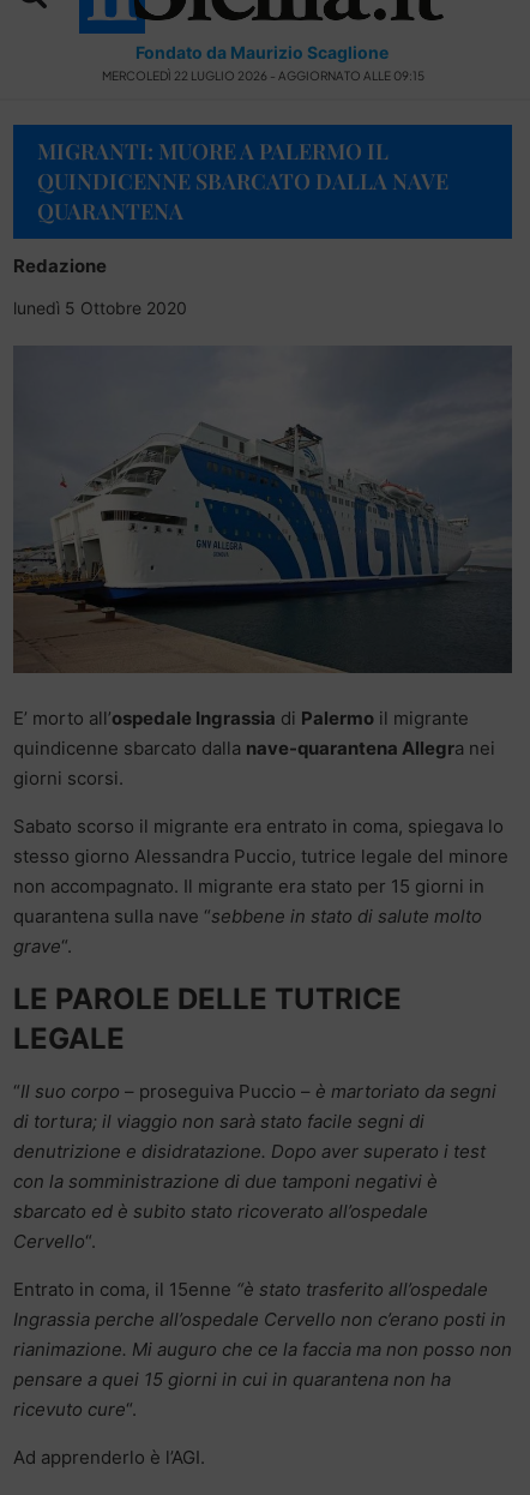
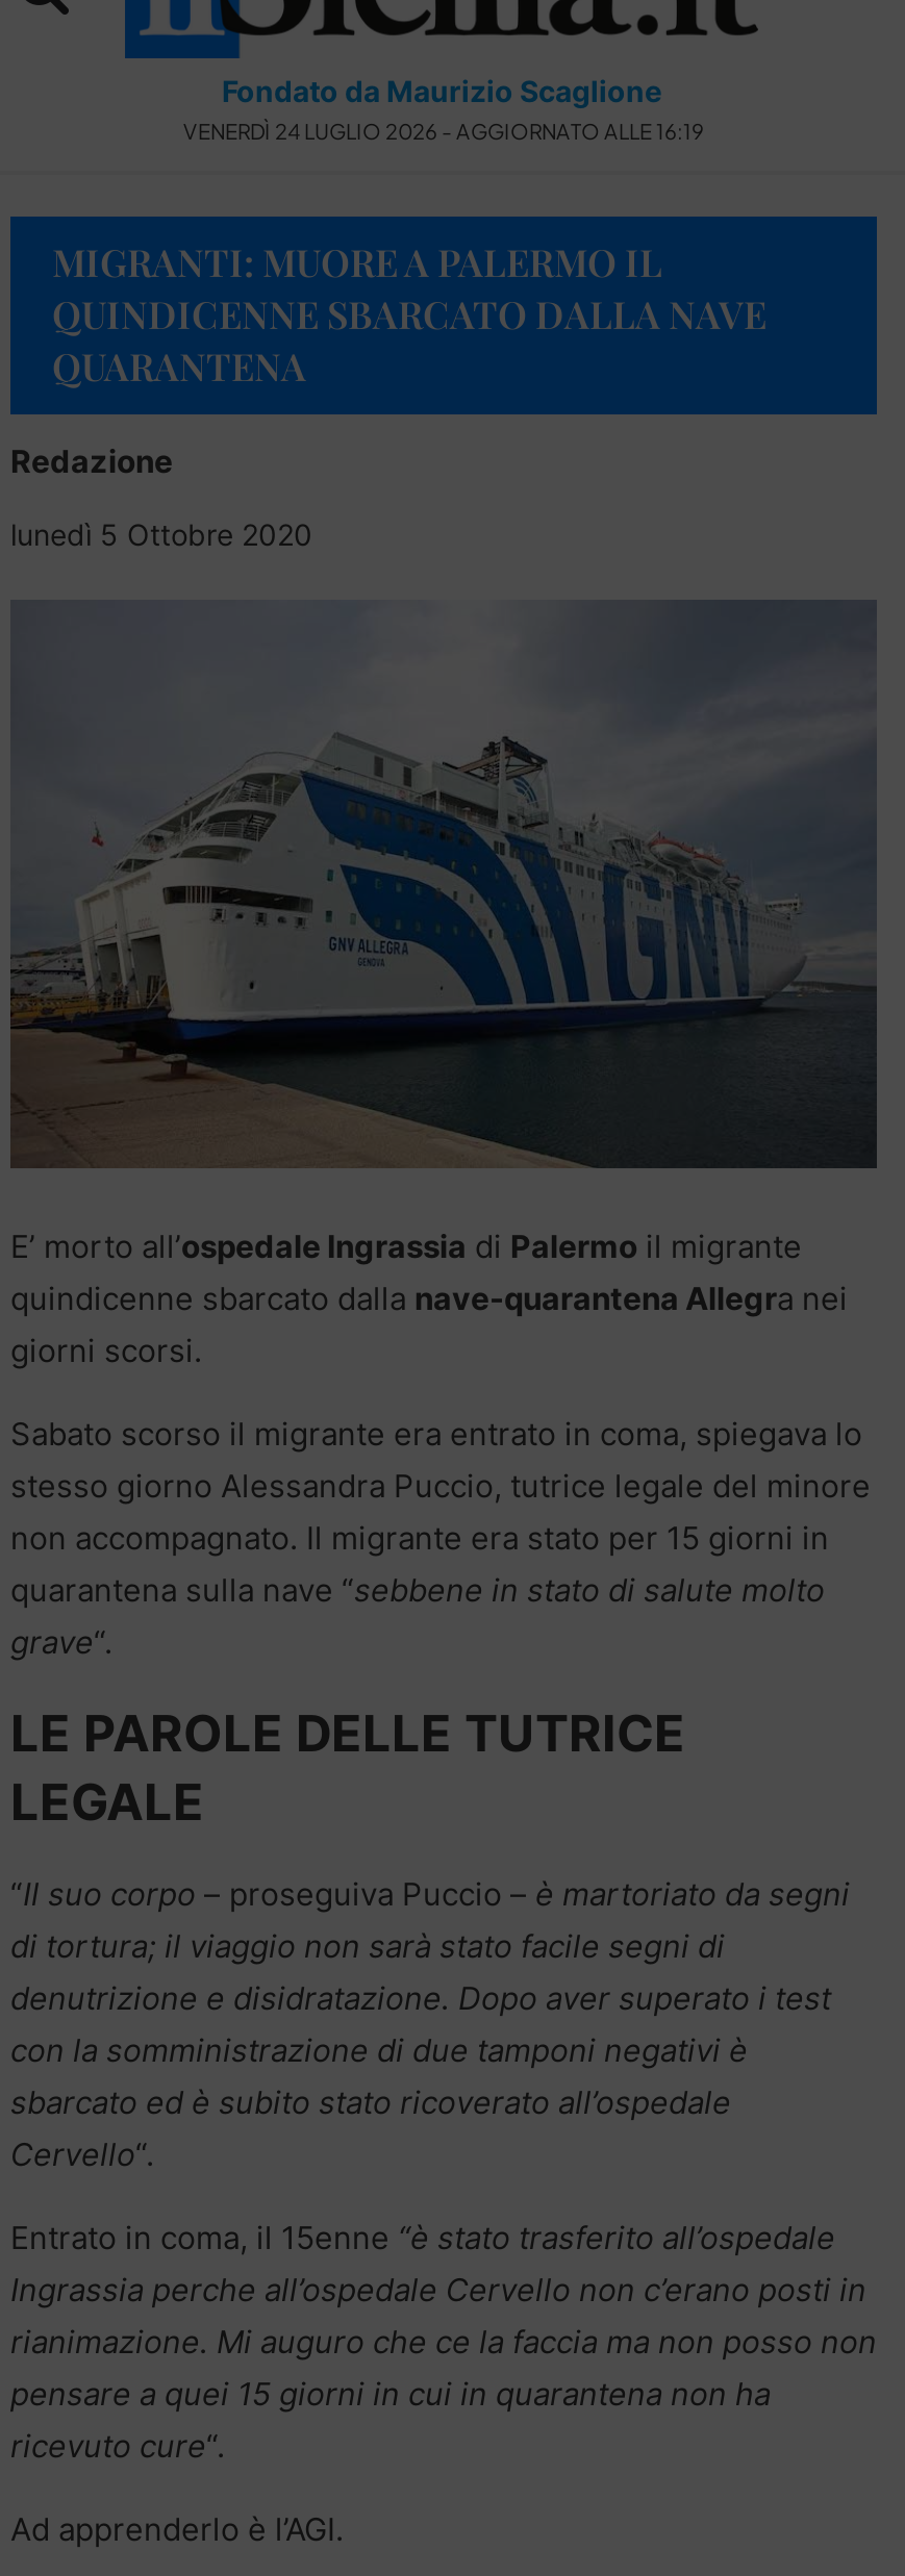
[101,68,424,82] MERCOLEDÌ 22 LUGLIO 2026 - AGGIORNATO ALLE 09:15 -> [183,118,704,143] VENERDÌ 24 LUGLIO 2026 - AGGIORNATO ALLE 16:19

